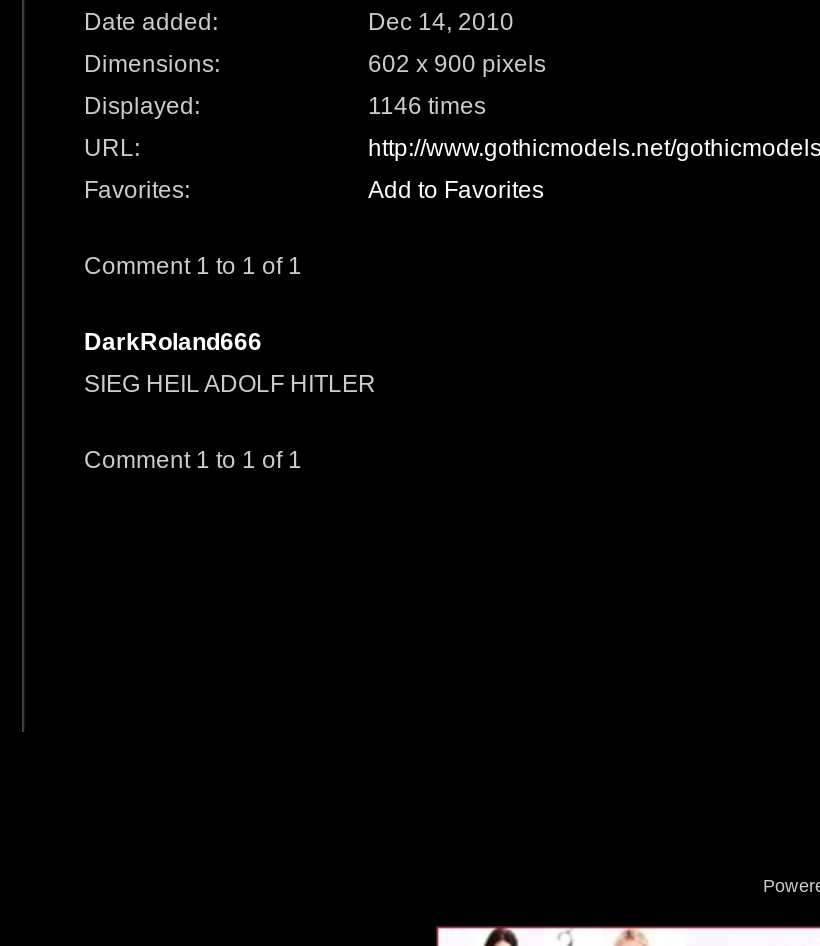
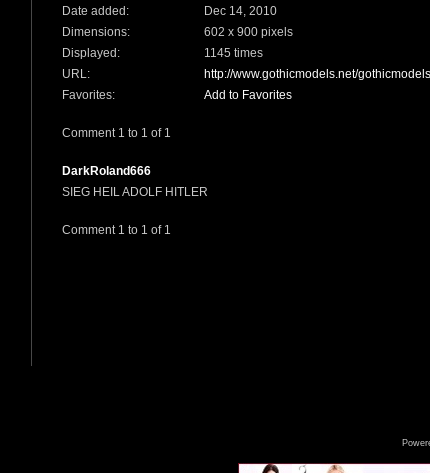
[368,92,486,120] 1146 times -> [204,46,263,60] 1145 times

